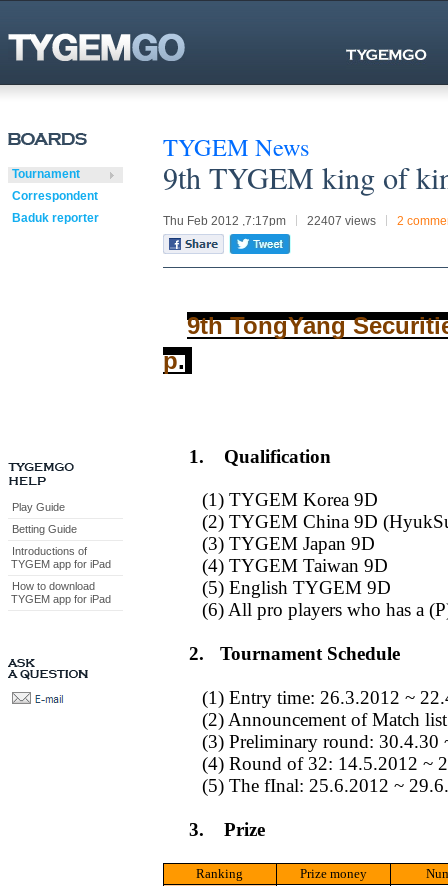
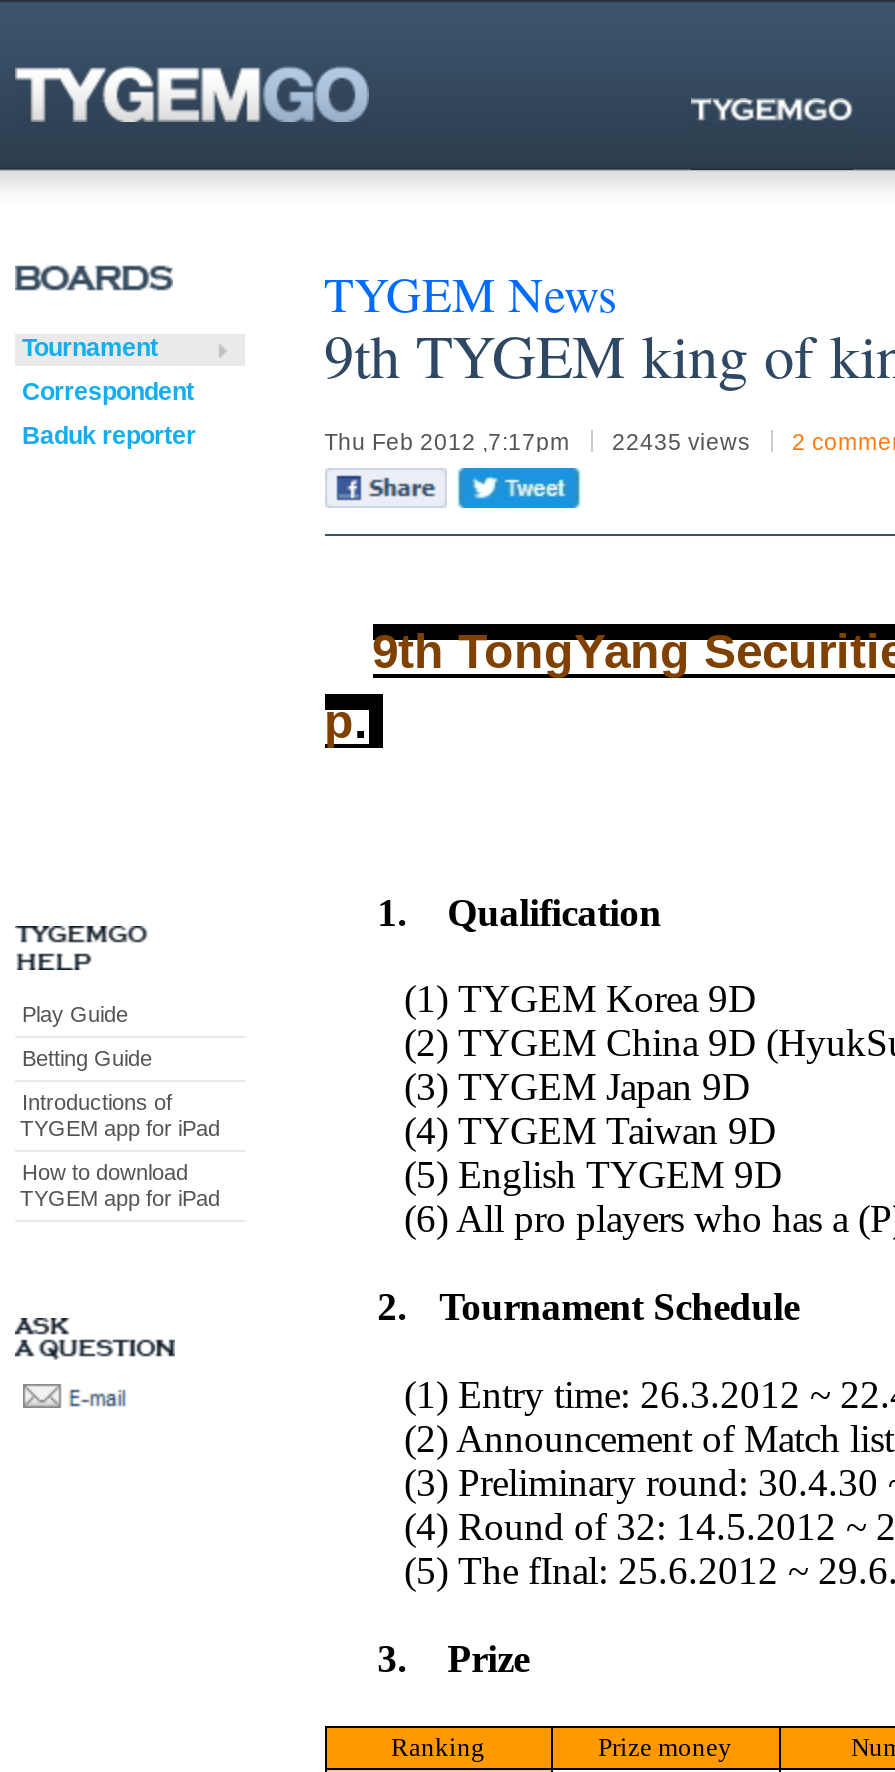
[306,214,375,227] 22407 views -> [612,428,750,454] 22435 views

